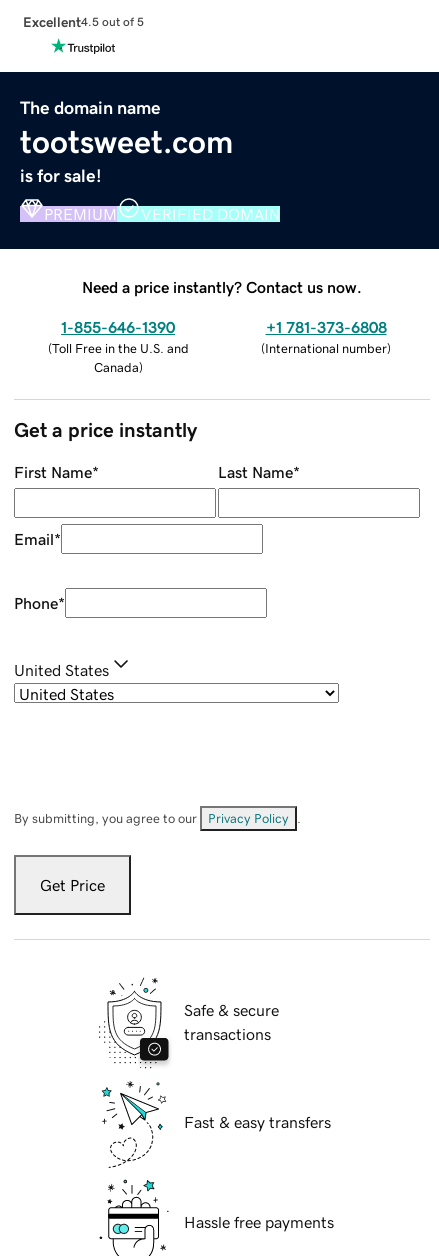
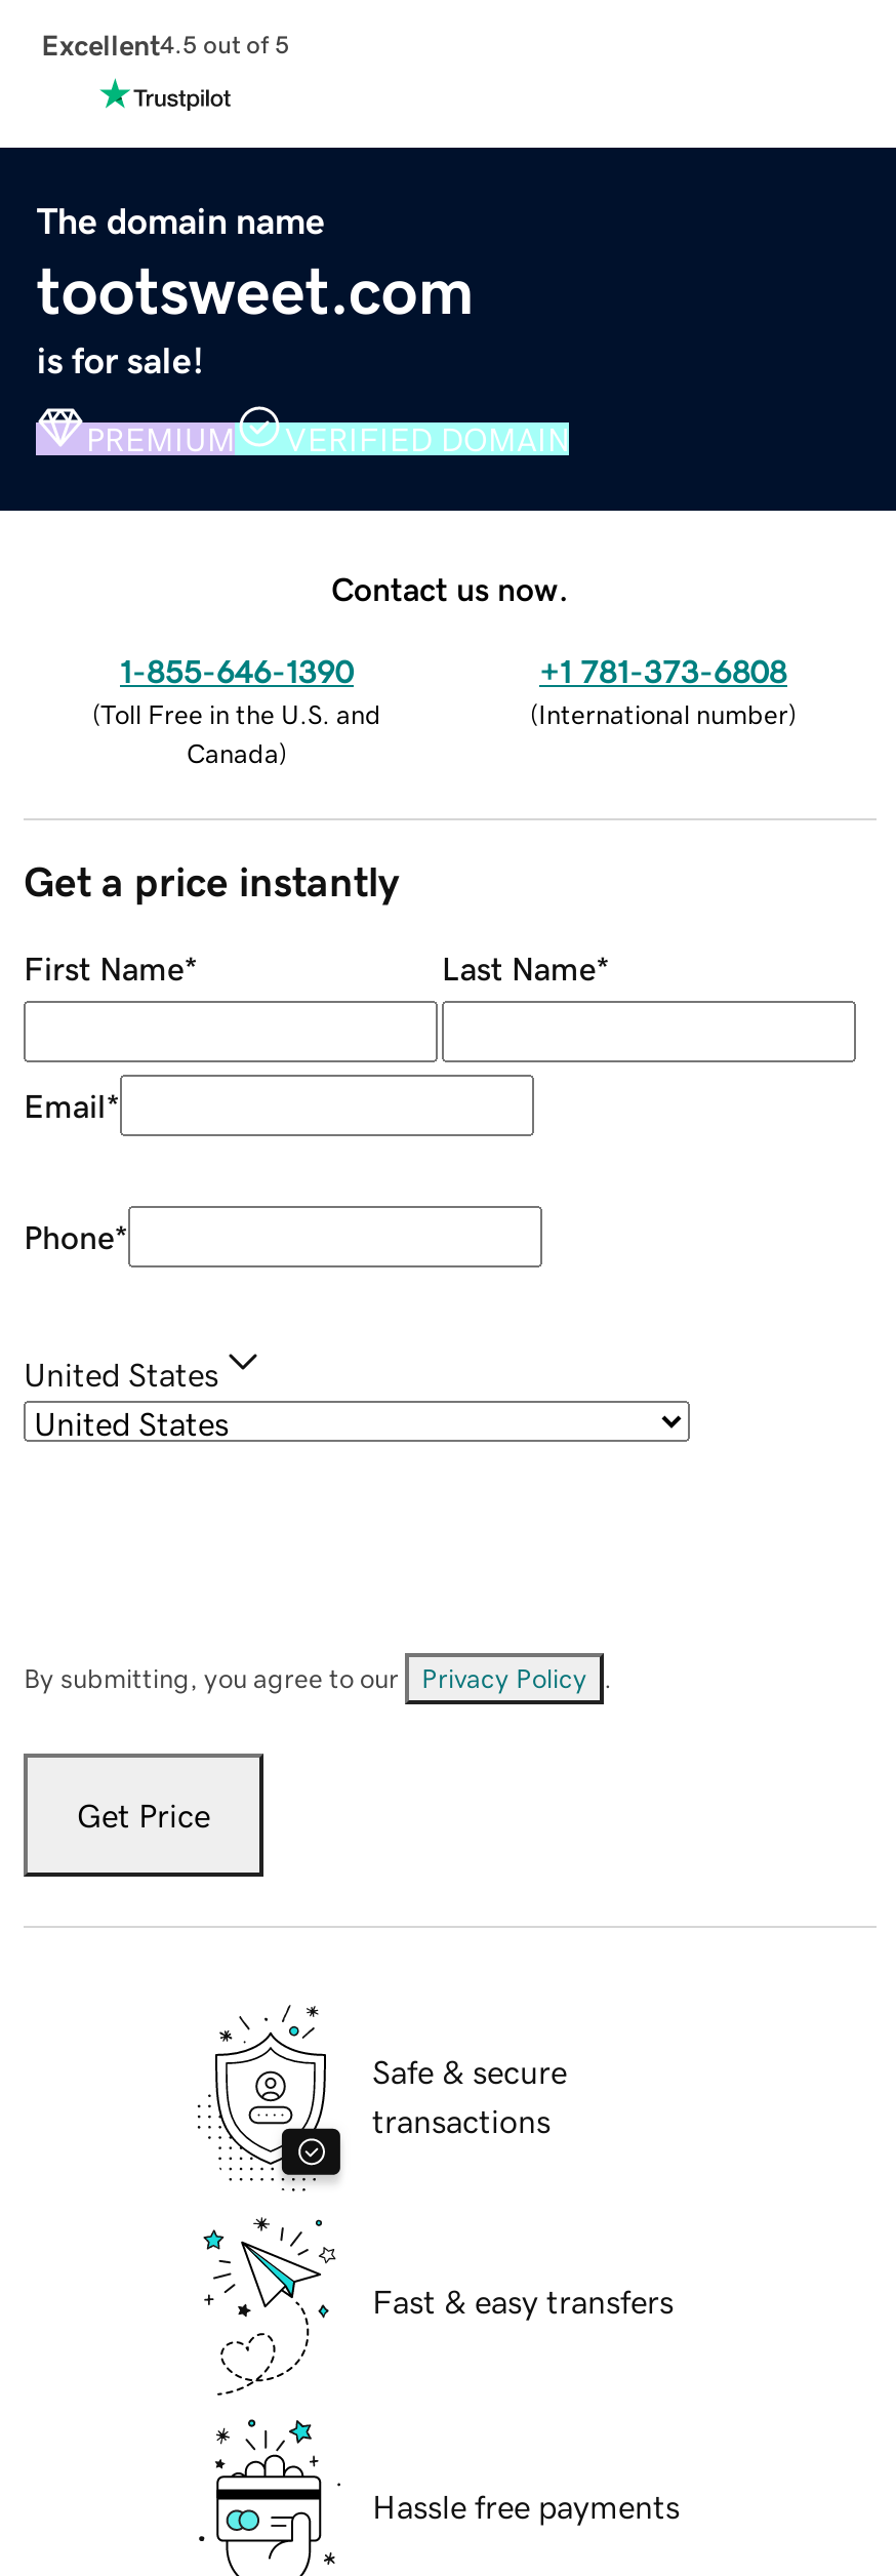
[82,279,362,295] Need a price instantly? Contact us now. -> [331,571,569,604] Contact us now.

